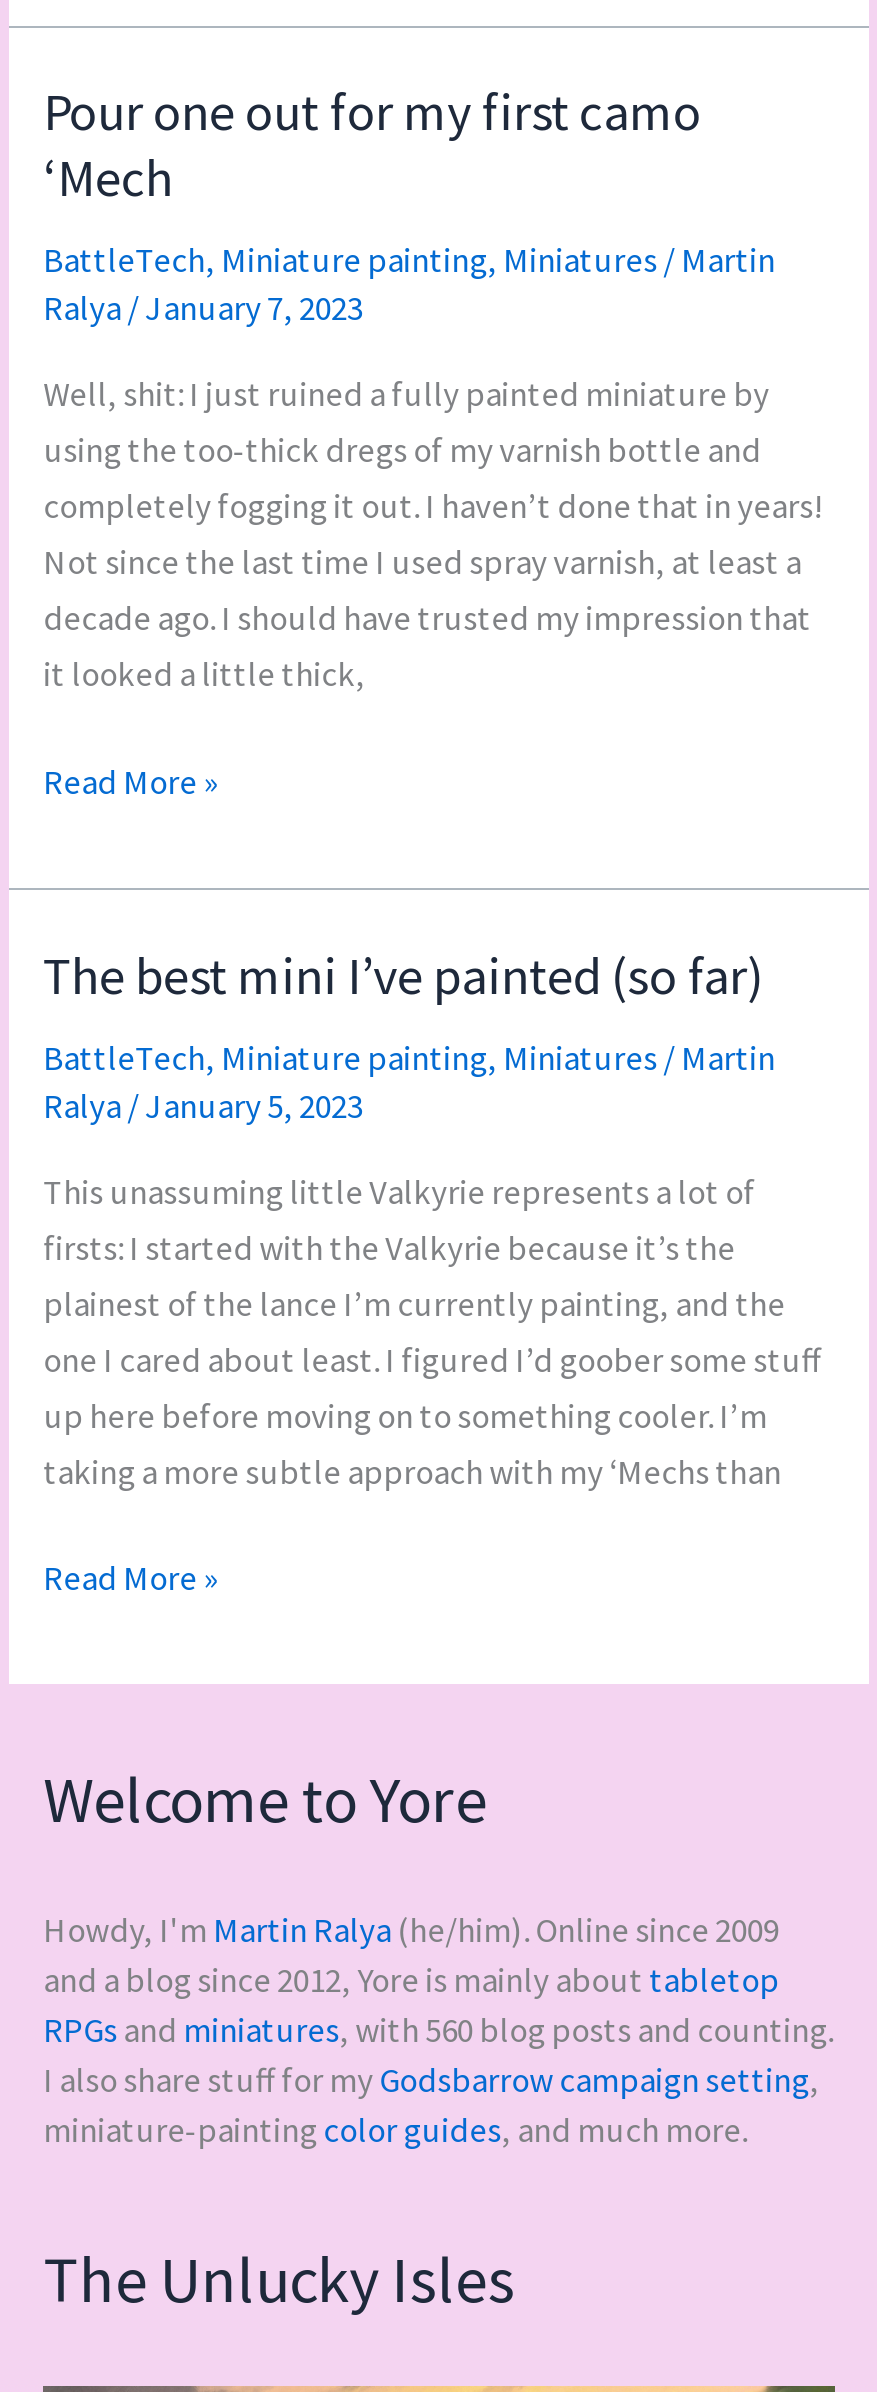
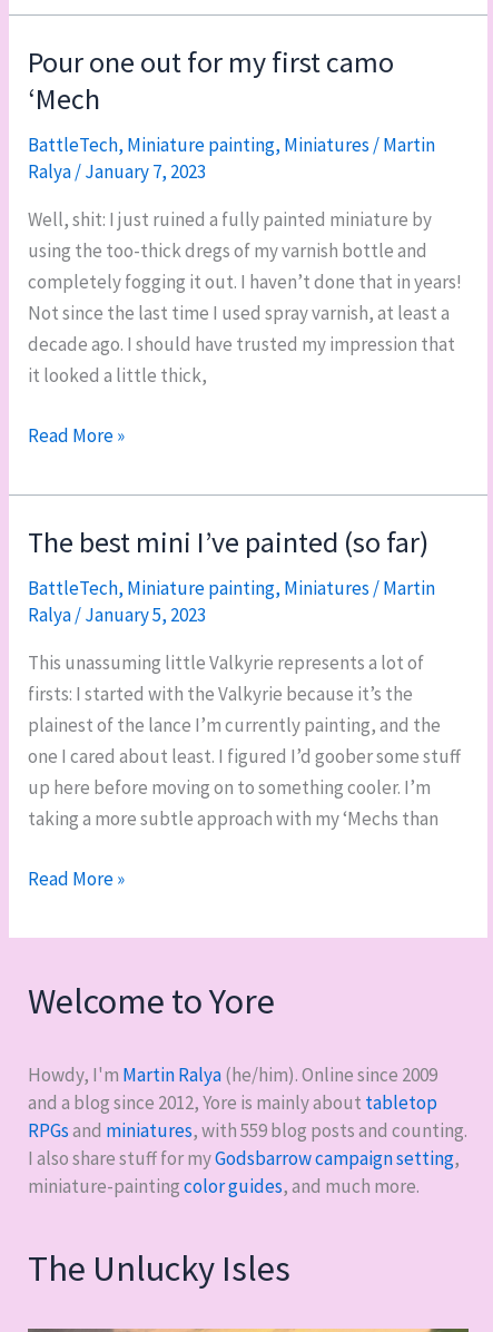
[43,2007,833,2051] RPGs and miniatures, with 560 blog posts and counting. -> [28,1118,468,1142] RPGs and miniatures, with 559 blog posts and counting.

